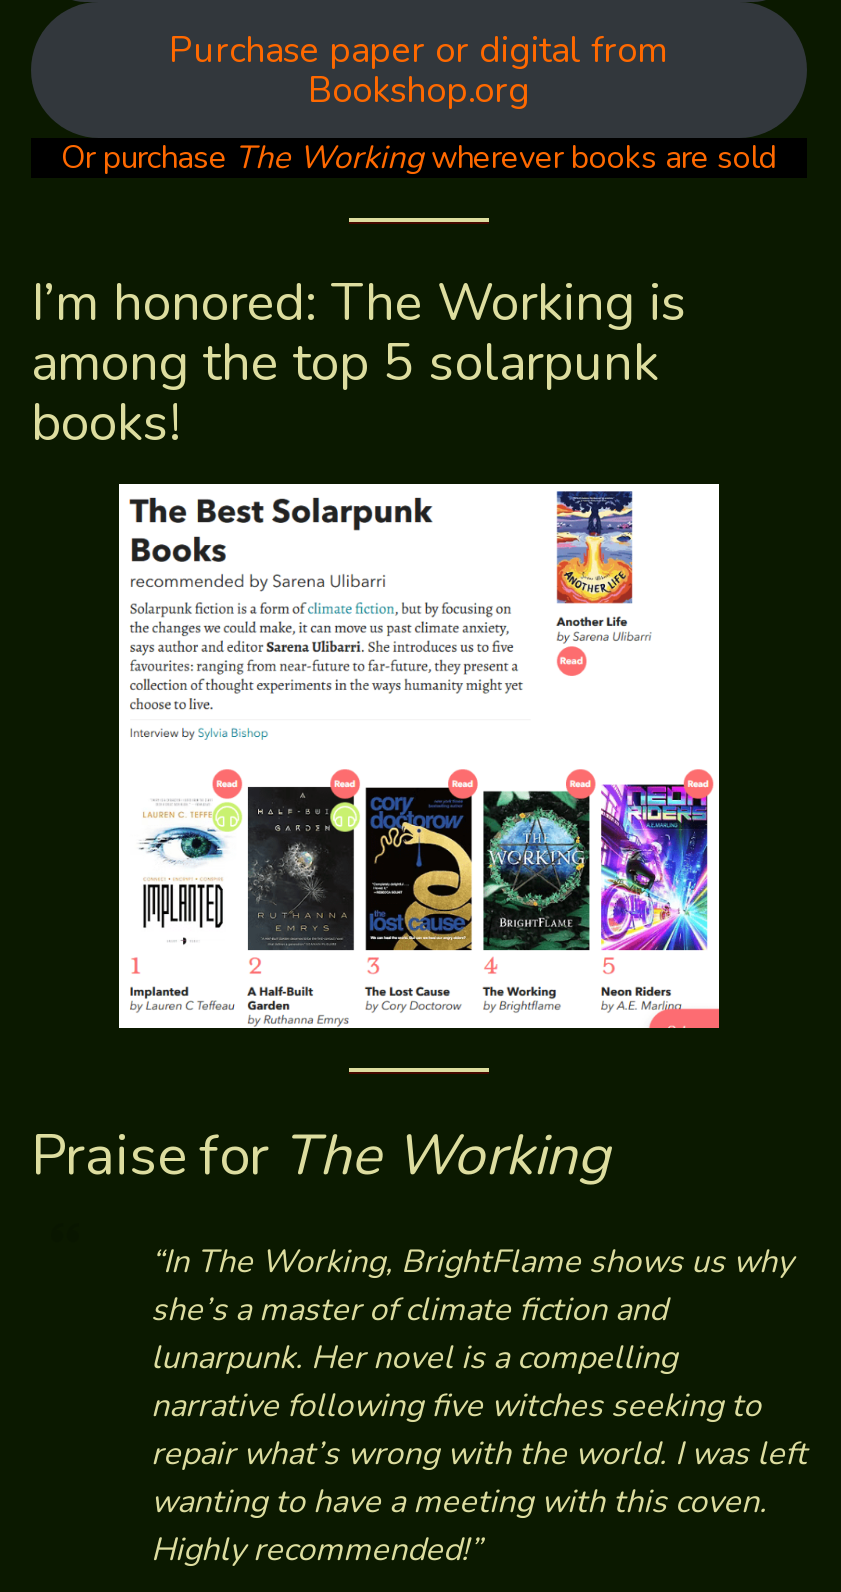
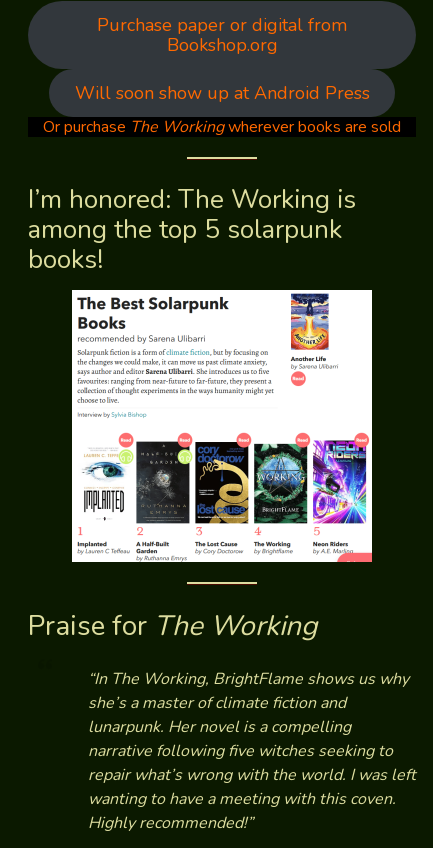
none -> [74,81,369,105] Will soon show up at Android Press

